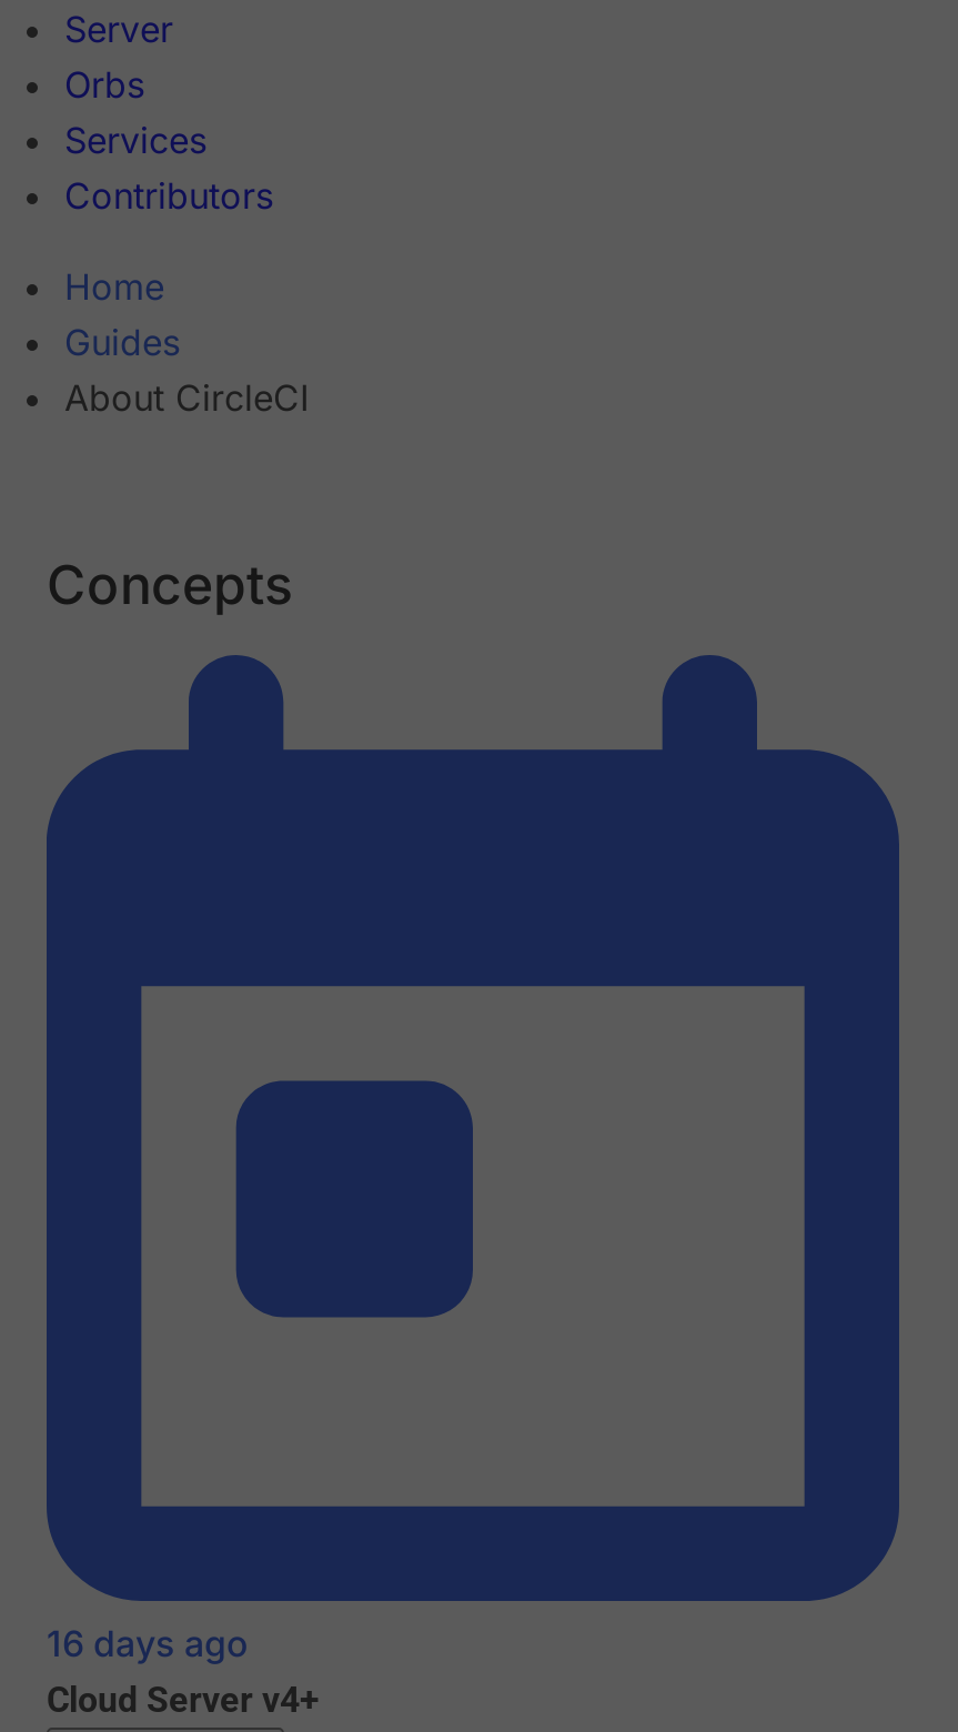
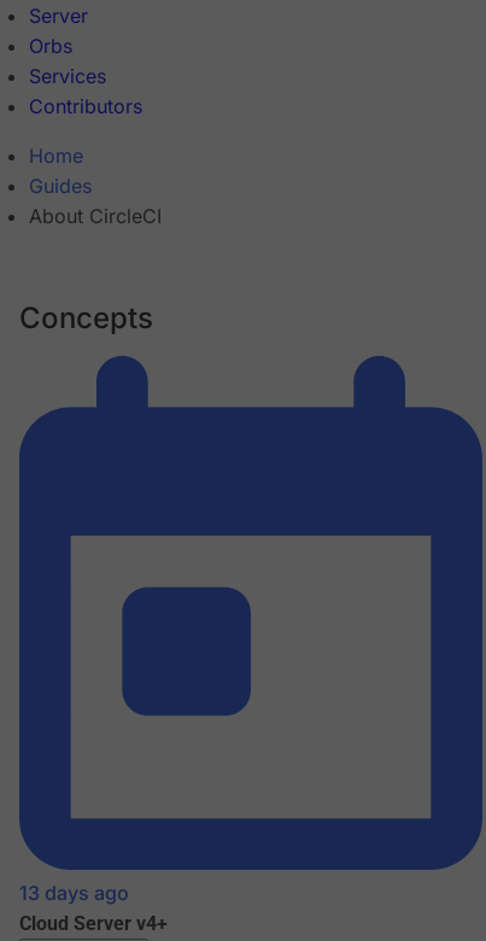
[47,1622,249,1666] 16 days ago -> [19,881,129,905] 13 days ago

